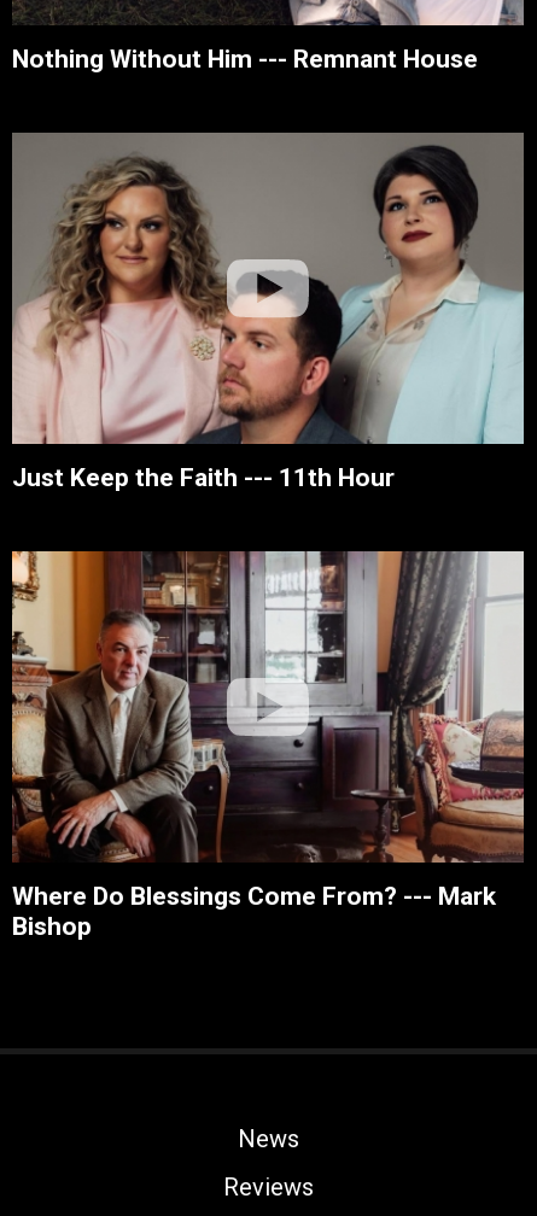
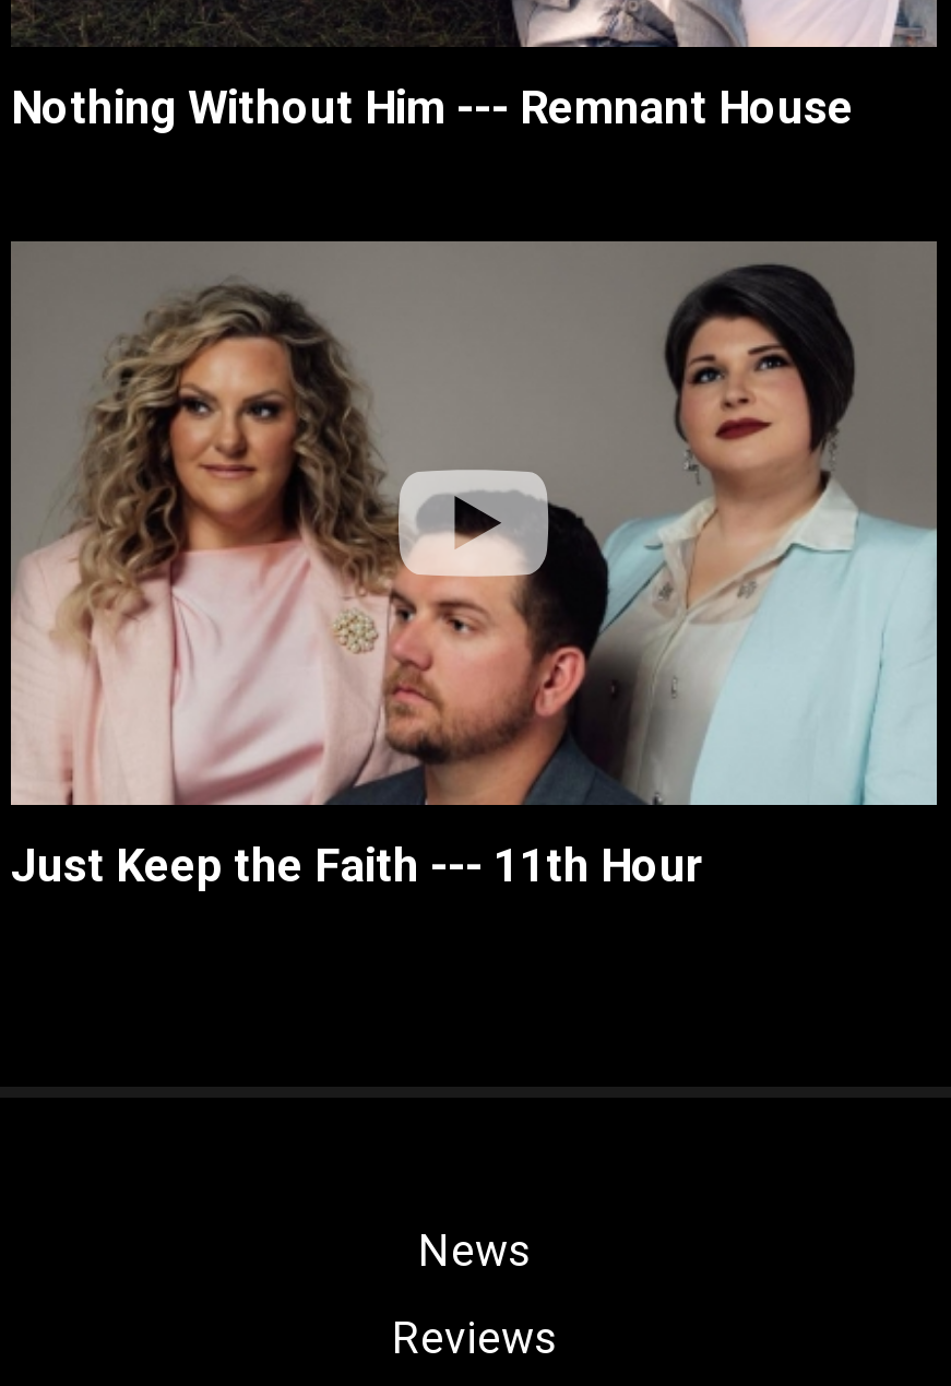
[11,550,525,941] [image] | Where Do Blessings Come From? --- Mark | Bishop -> none

